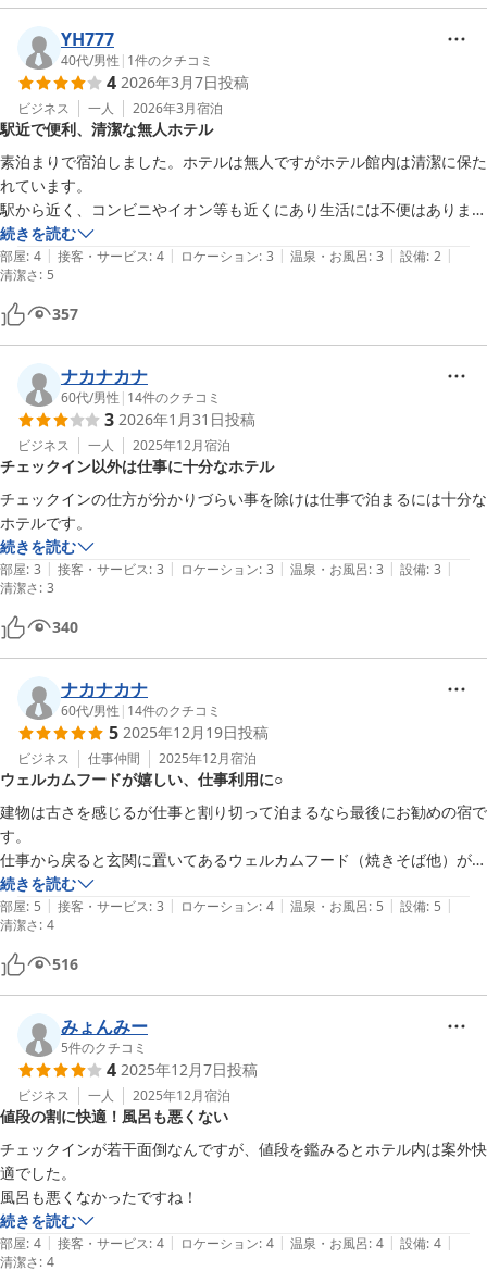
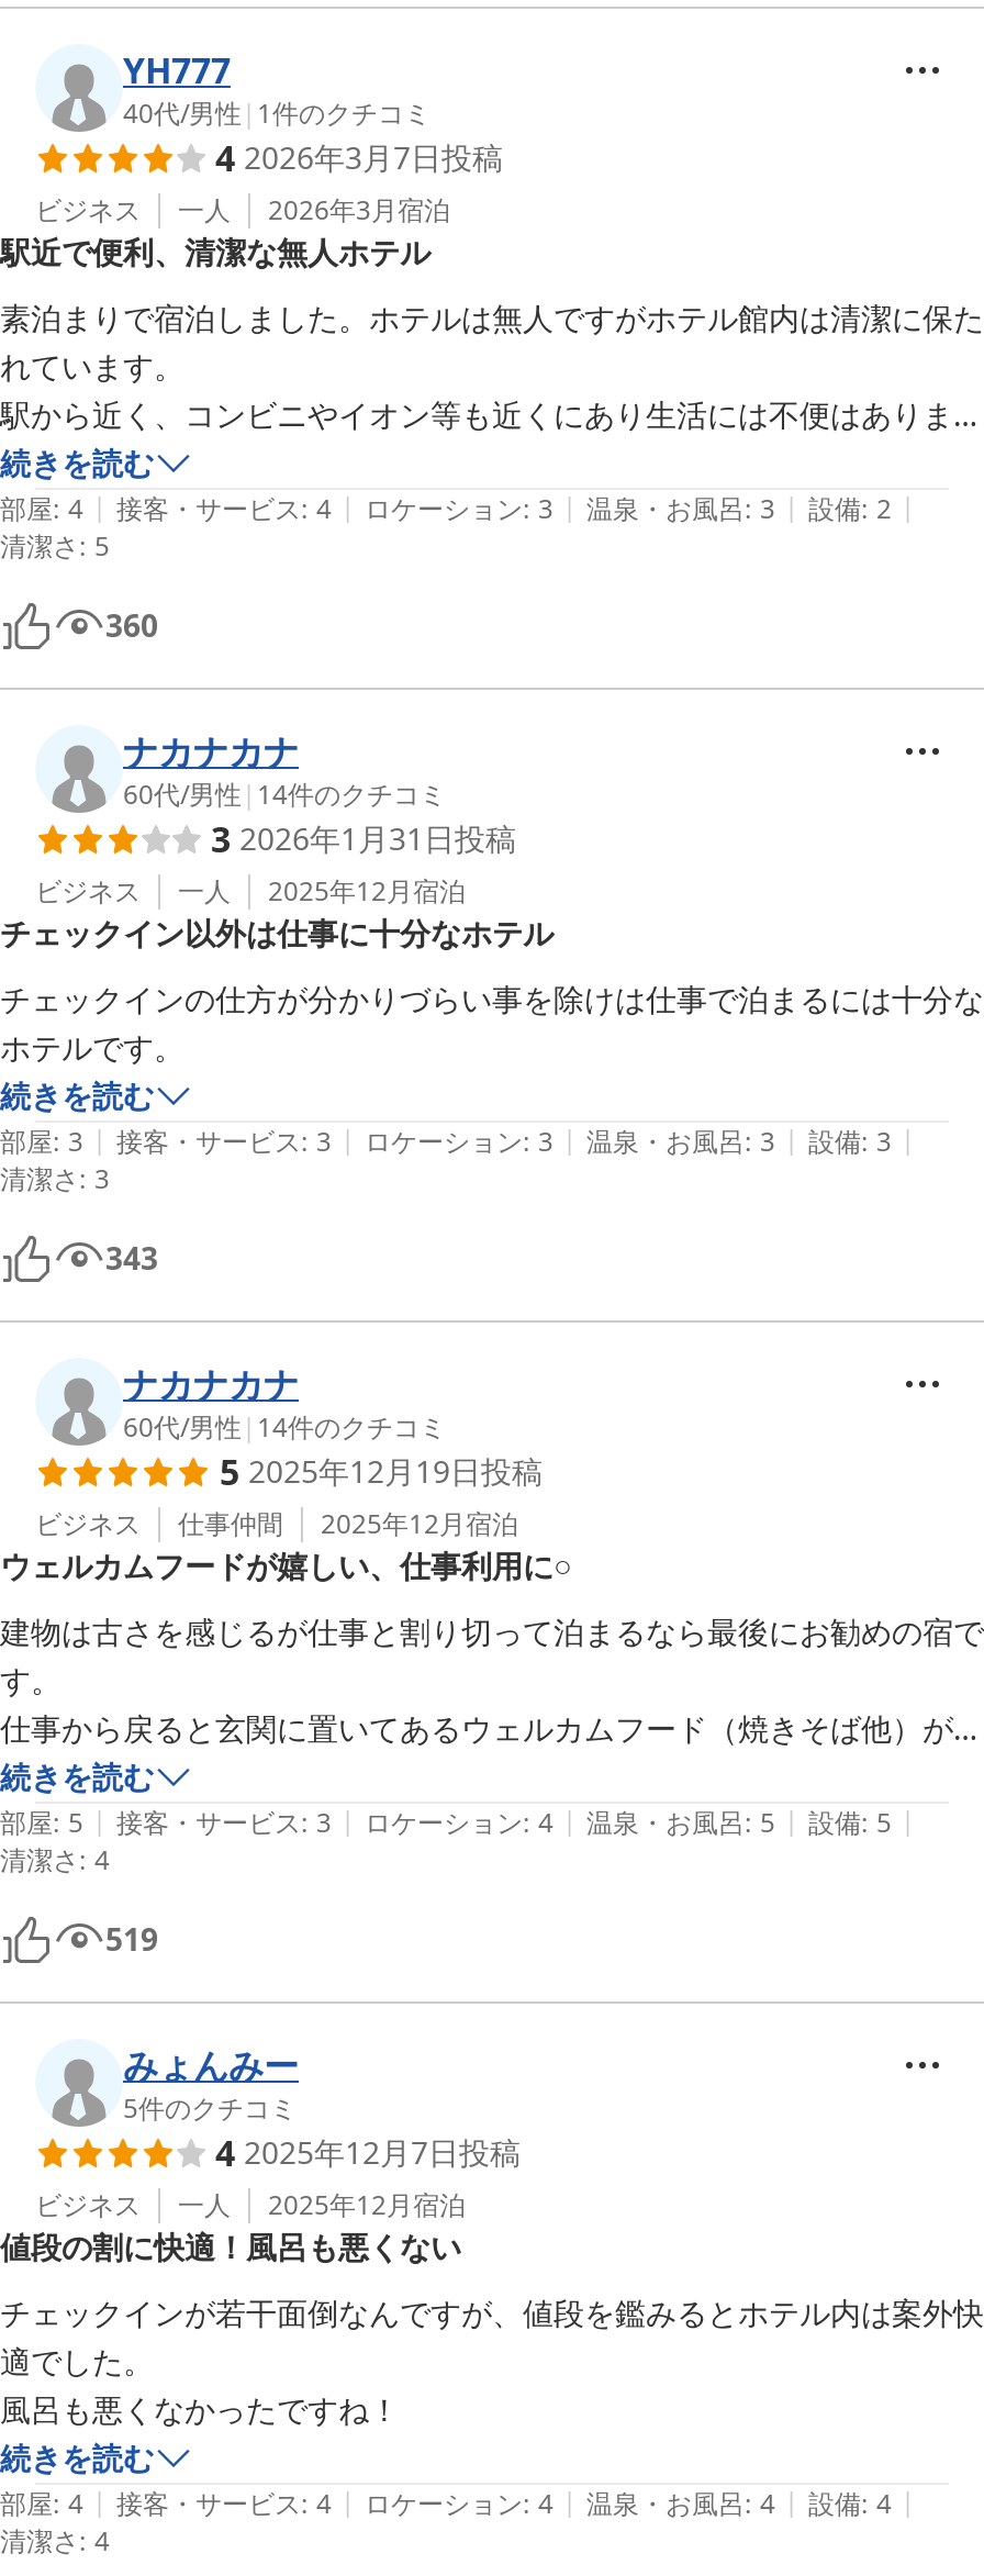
[52,303,78,324] 357 -> [105,604,158,646] 360
[52,616,78,637] 340 -> [105,1237,158,1279] 343
[52,954,78,974] 516 -> [105,1918,158,1960] 519

